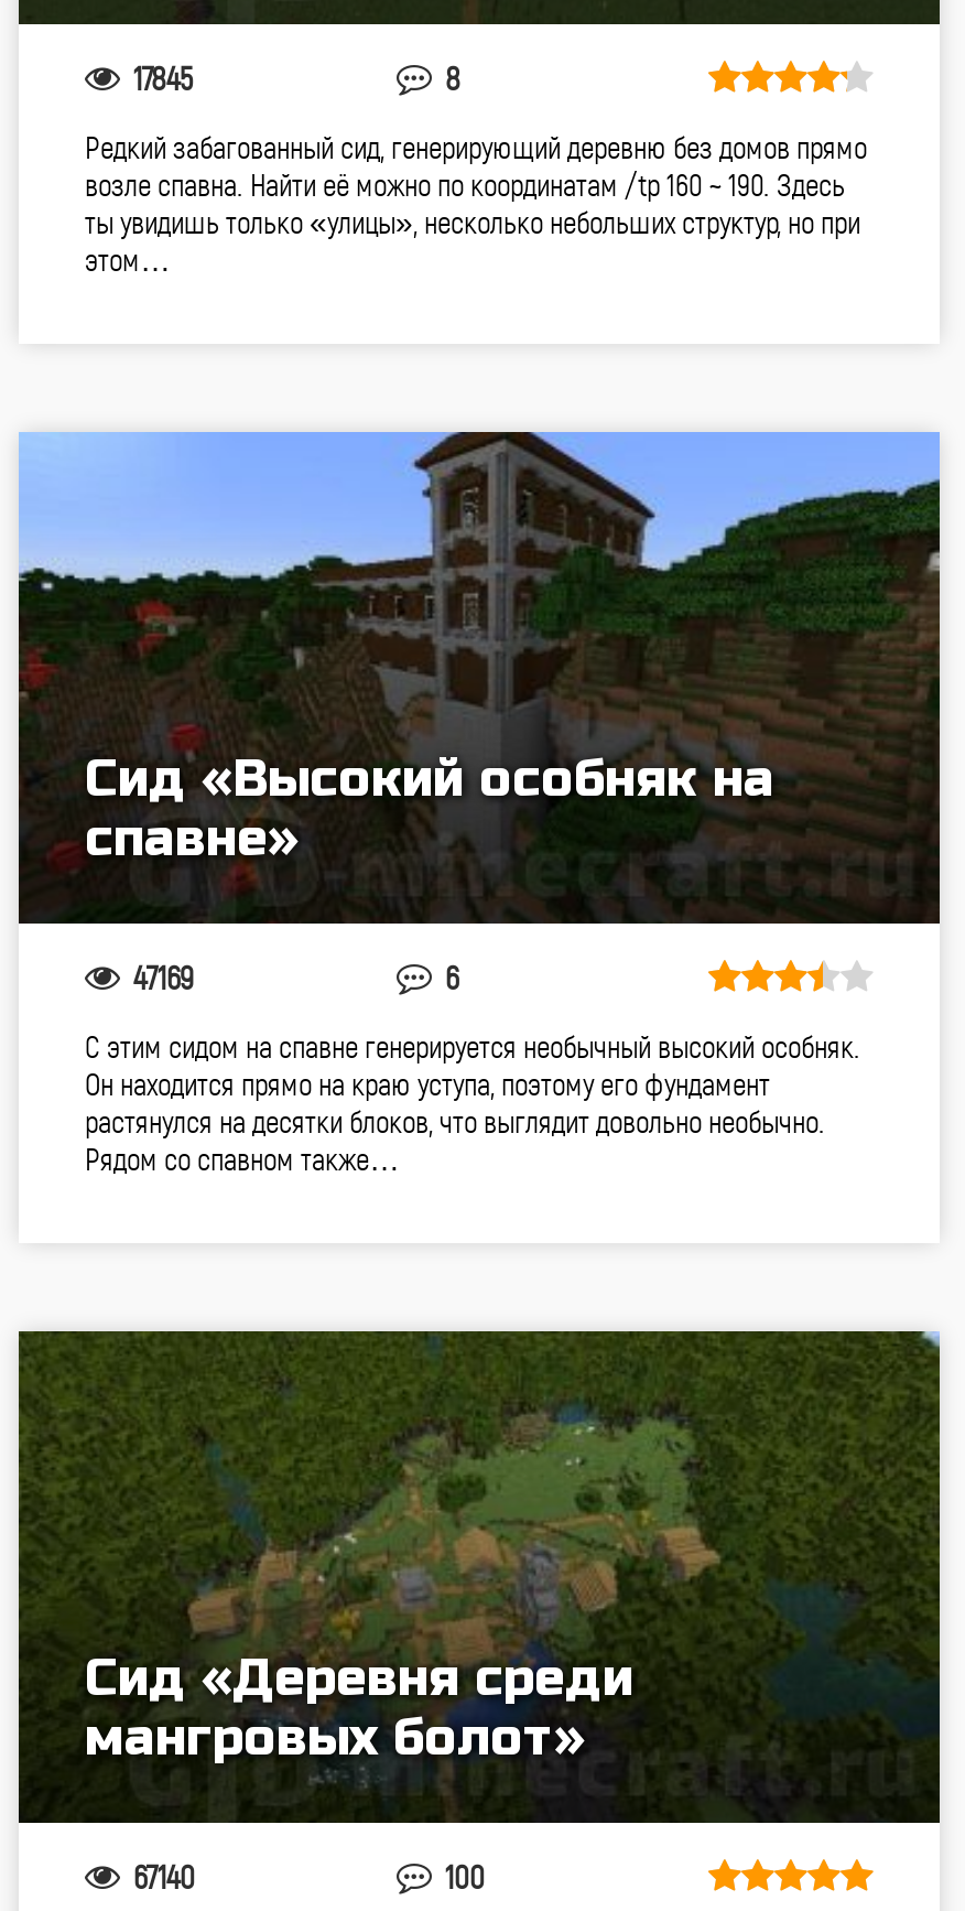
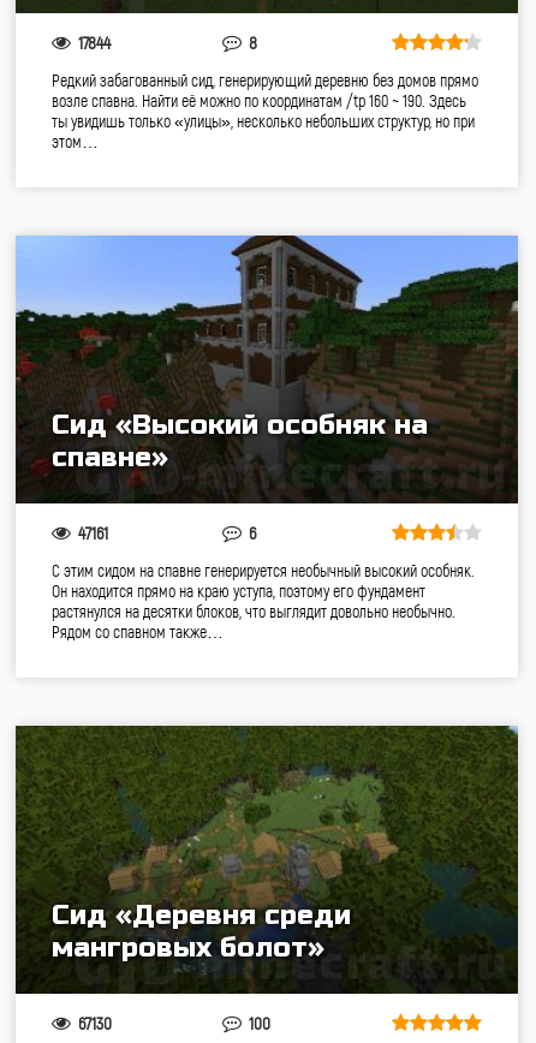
[133,57,193,97] 17845 -> [78,31,111,53] 17844
[133,957,193,996] 47169 -> [78,521,108,543] 47161
[133,1856,195,1896] 67140 -> [78,1012,112,1033] 67130

